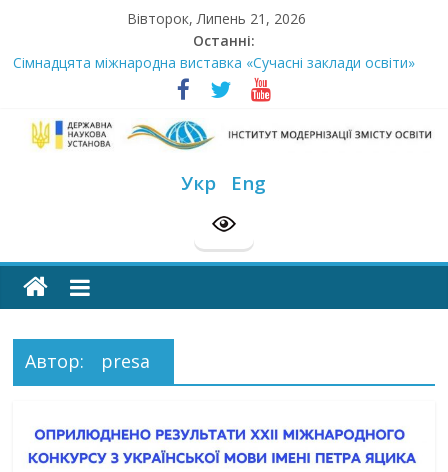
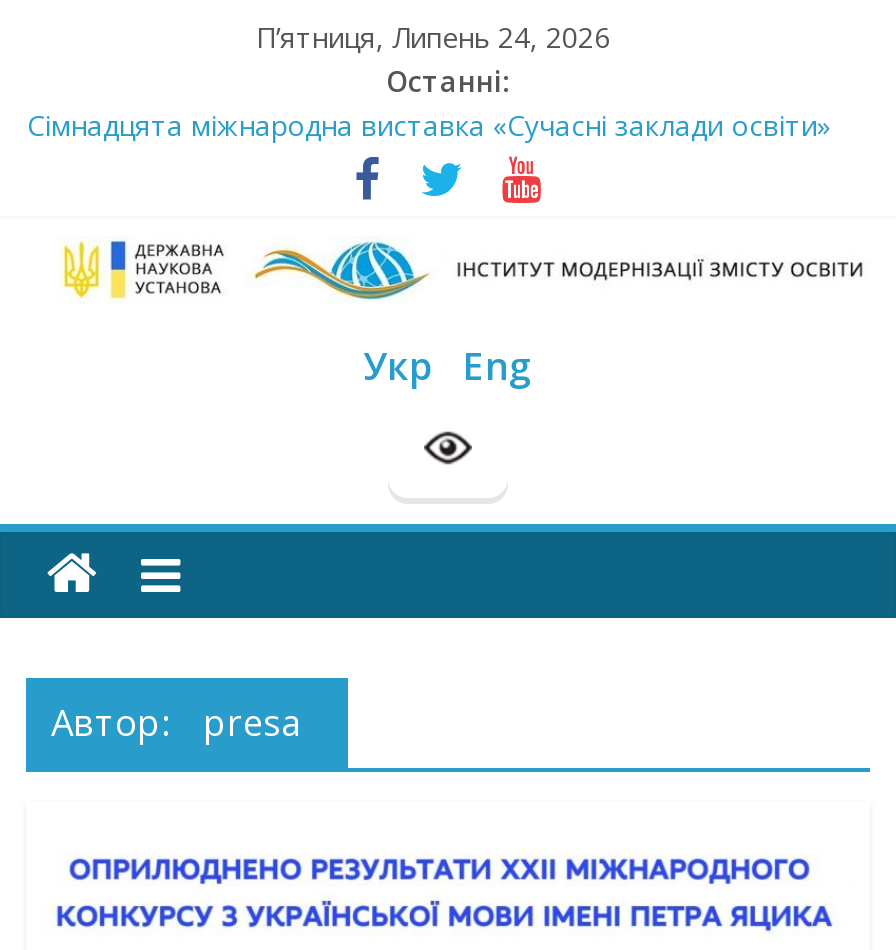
[127,9,306,28] Вівторок, Липень 21, 2026 -> [256,18,610,56] П’ятниця, Липень 24, 2026

